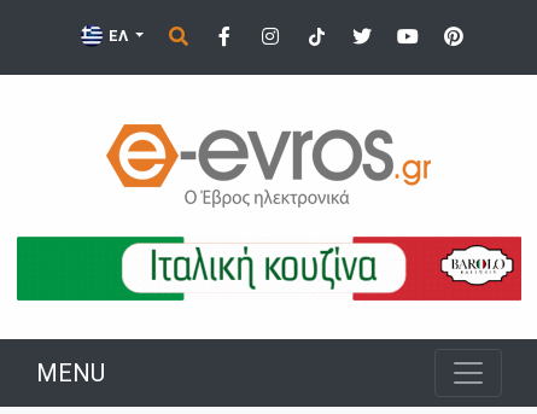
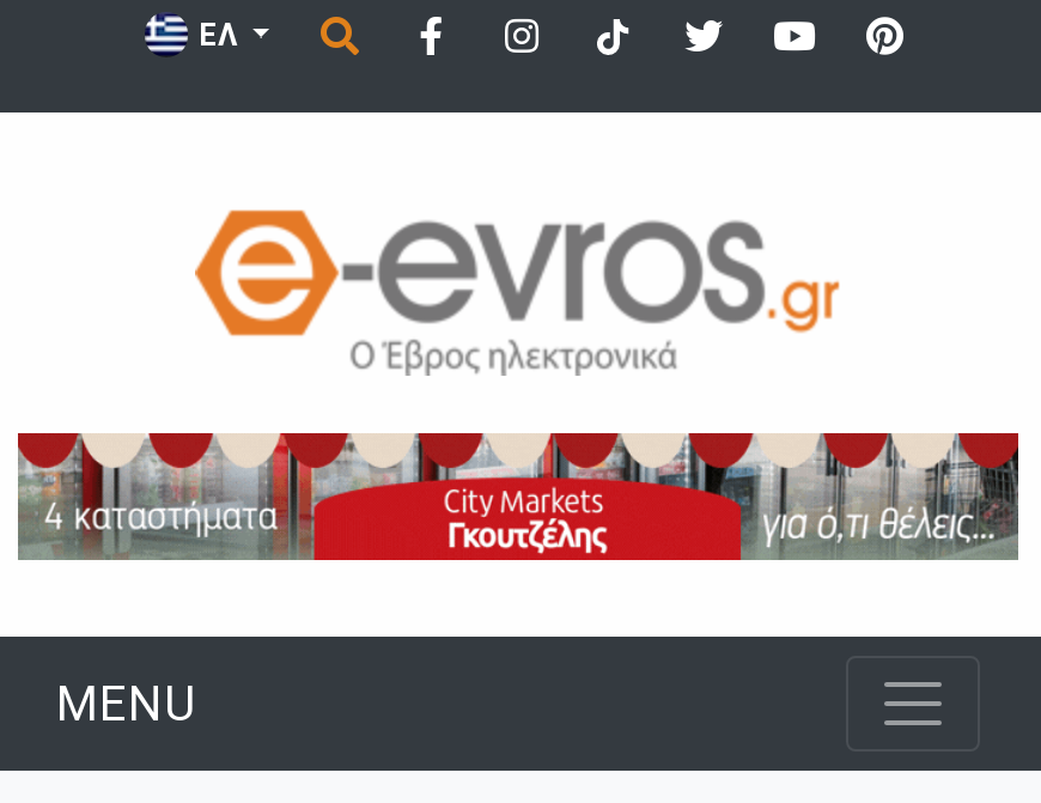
[16,235,523,302] [image] -> [16,431,1021,562] [image]

